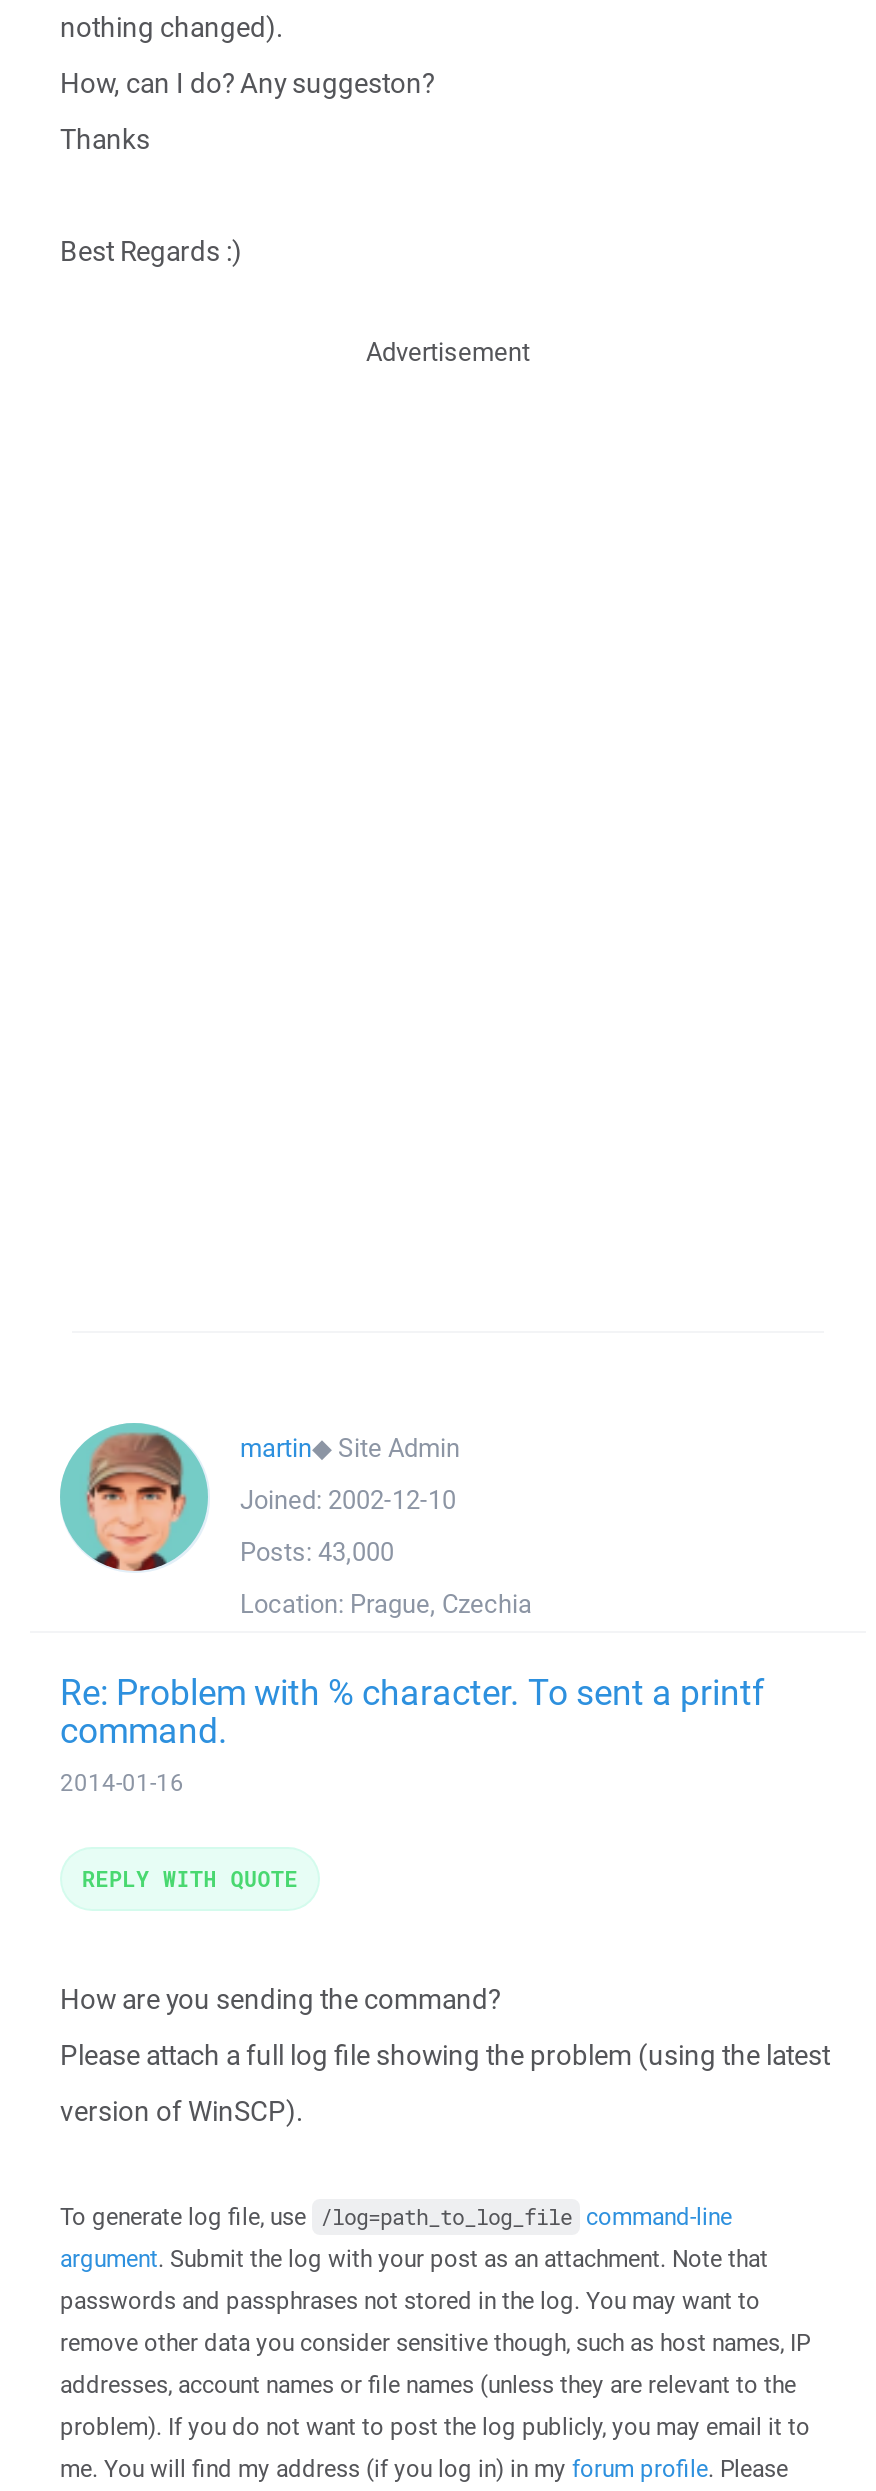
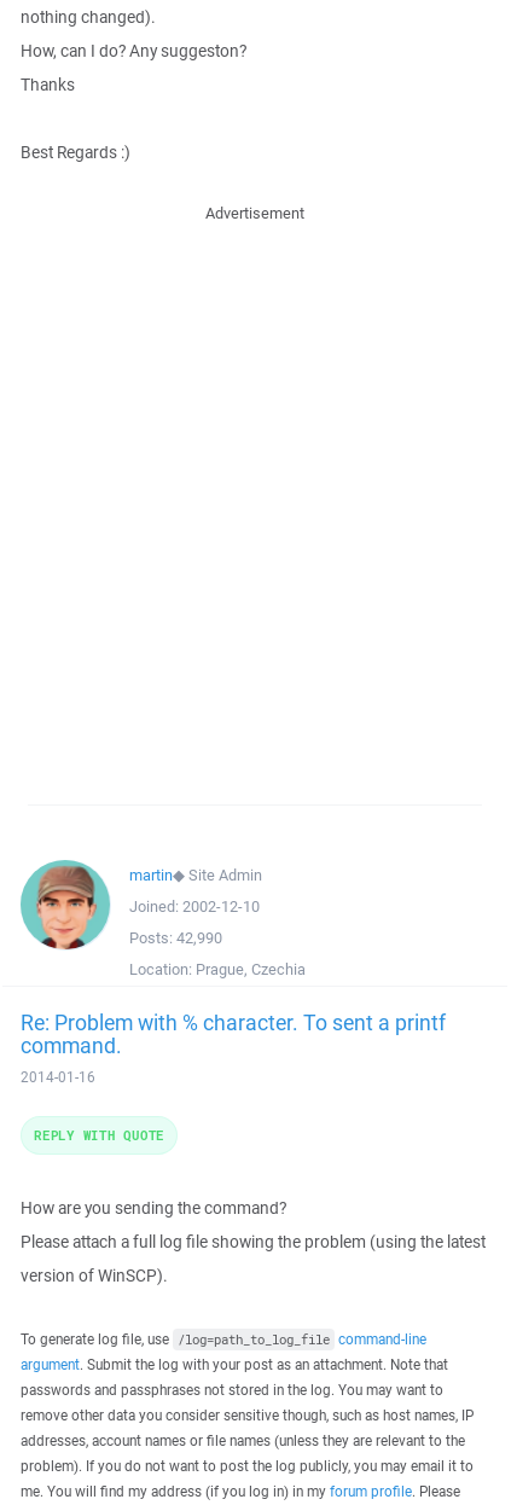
[240,1535,394,1569] Posts: 43,000 -> [129,928,222,948] Posts: 42,990

